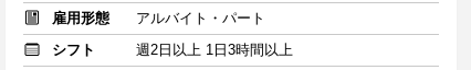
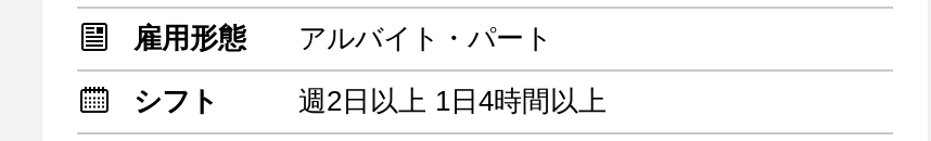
[136,42,293,59] 週2日以上 1日3時間以上 -> [298,84,607,116] 週2日以上 1日4時間以上

